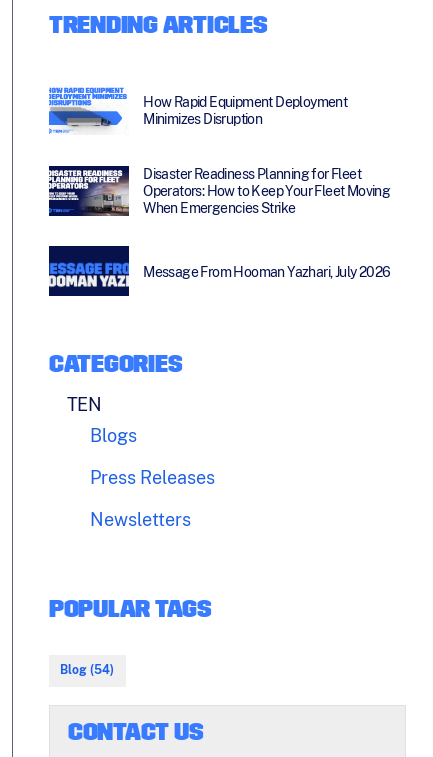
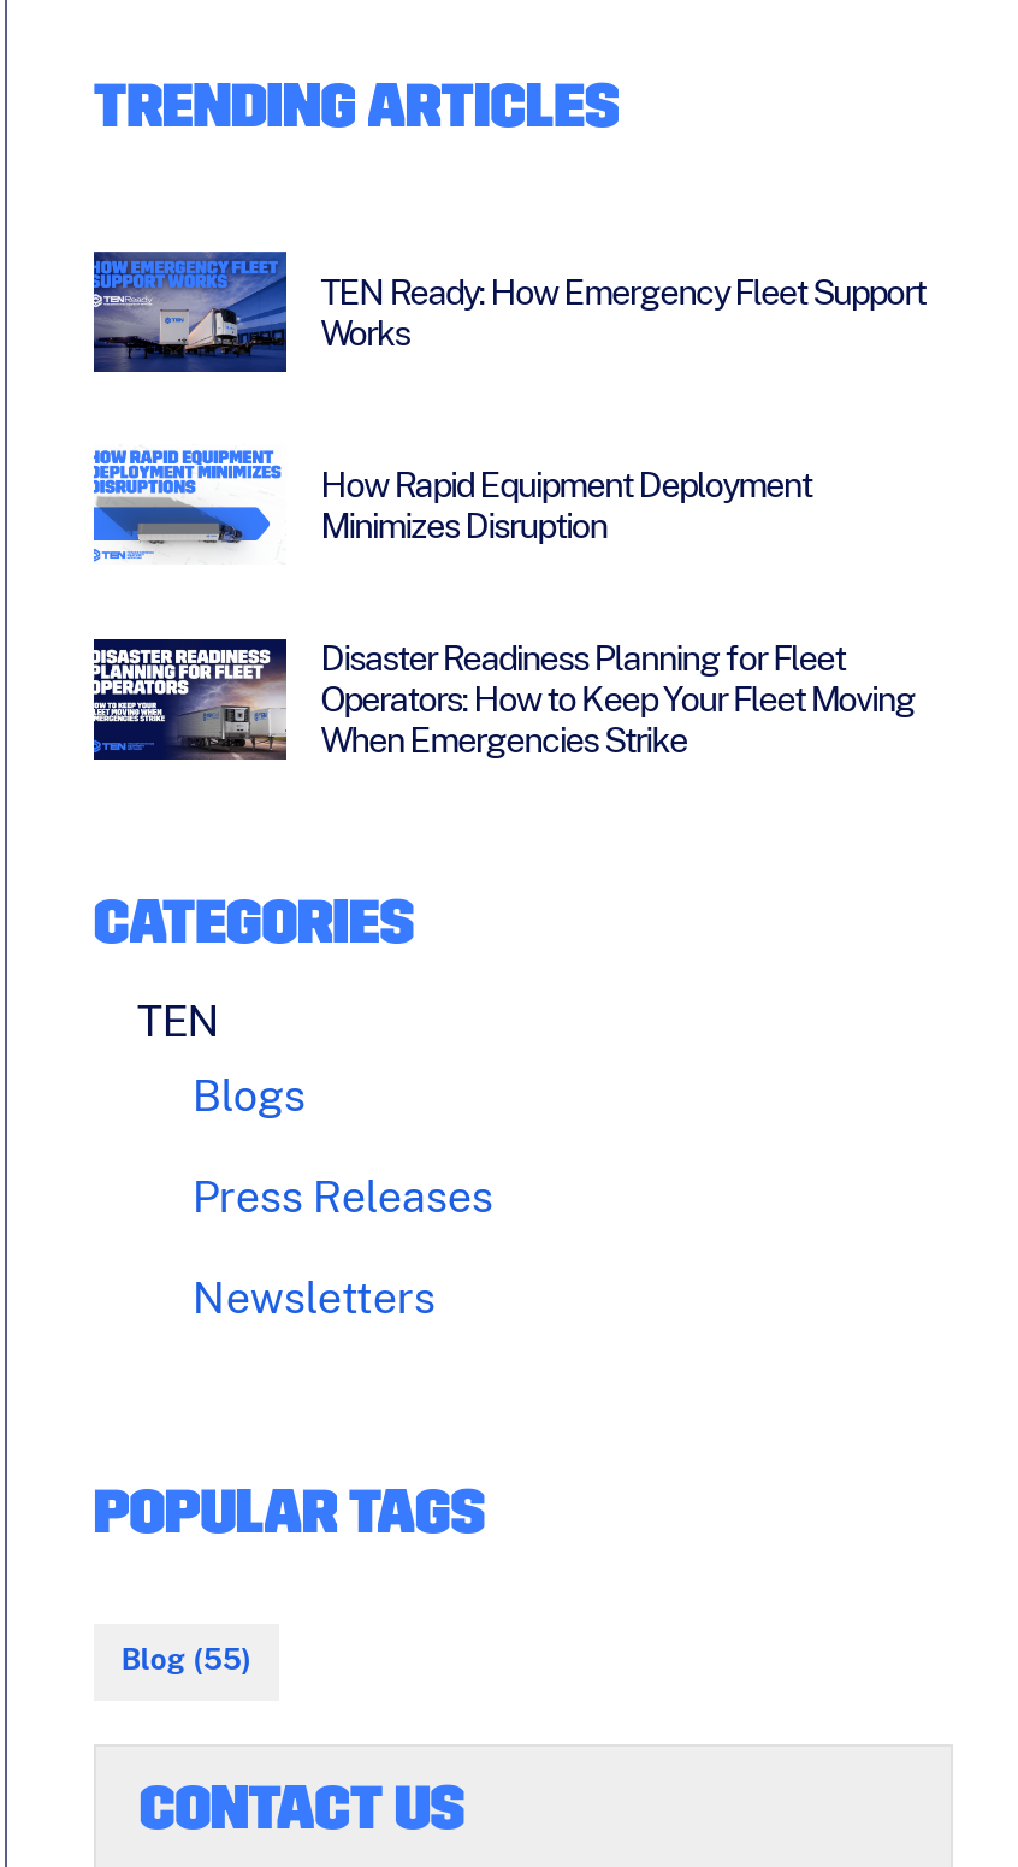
none -> [91,249,925,374] [image] | TEN Ready: How Emergency Fleet Support | Works
moved [47,85,390,216] -> [89,444,915,760]: [image] | How Rapid Equipment Deployment | Minimizes Disruption | Disaster Readiness Planning for Fleet | Operators: How to Keep Your Fleet Moving | When Emergencies Strike
[48,250,390,297] [image] | Message From Hooman Yazhari, July 2026 -> none
[60,663,114,677] Blog (54) -> [121,1644,251,1678] Blog (55)

